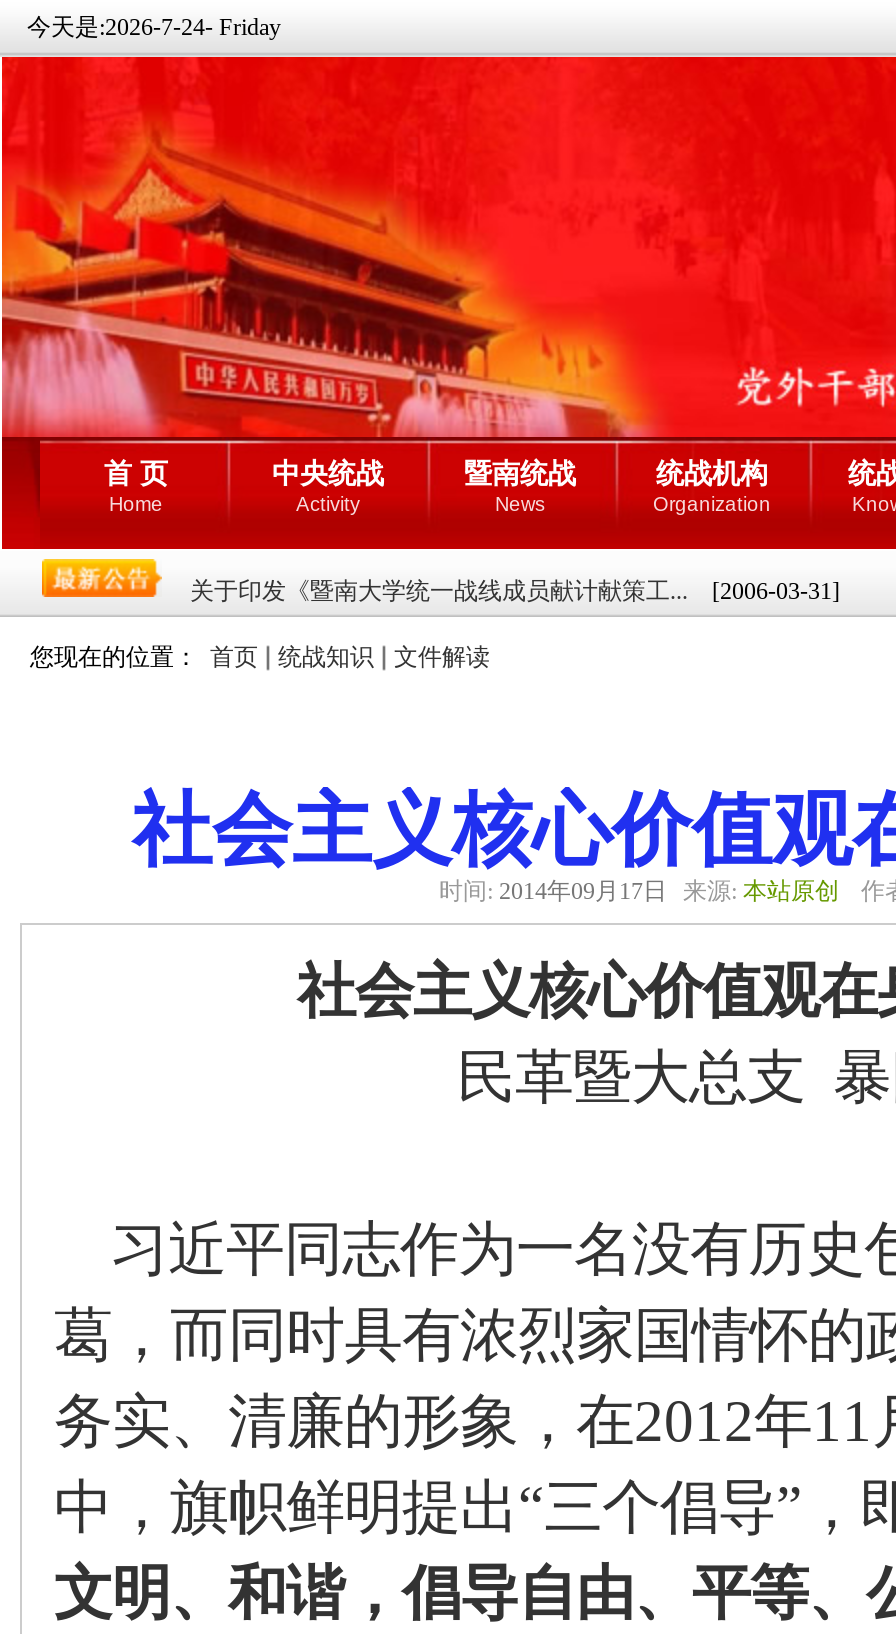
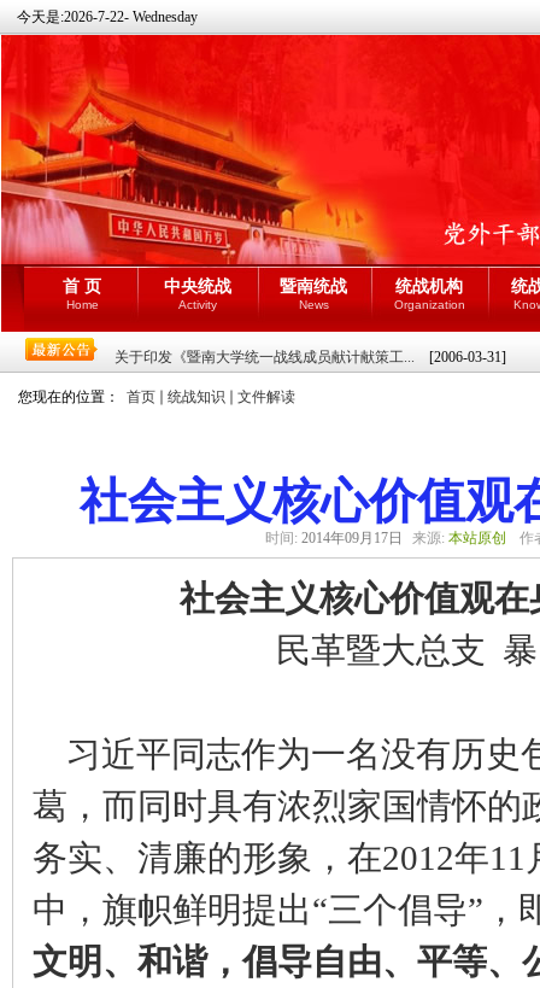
[27,13,281,41] 今天是:2026-7-24- Friday -> [16,8,197,25] 今天是:2026-7-22- Wednesday

